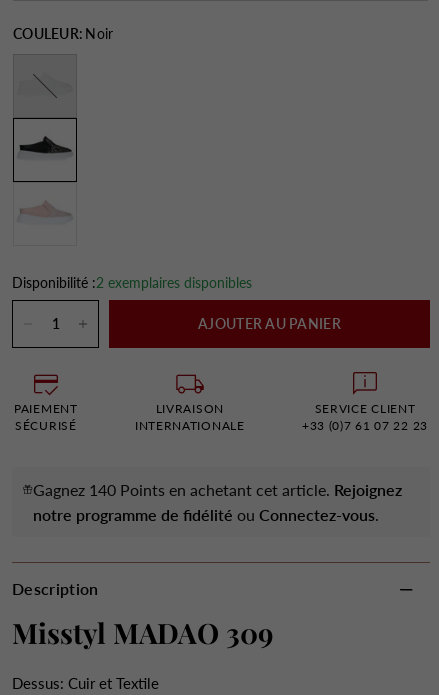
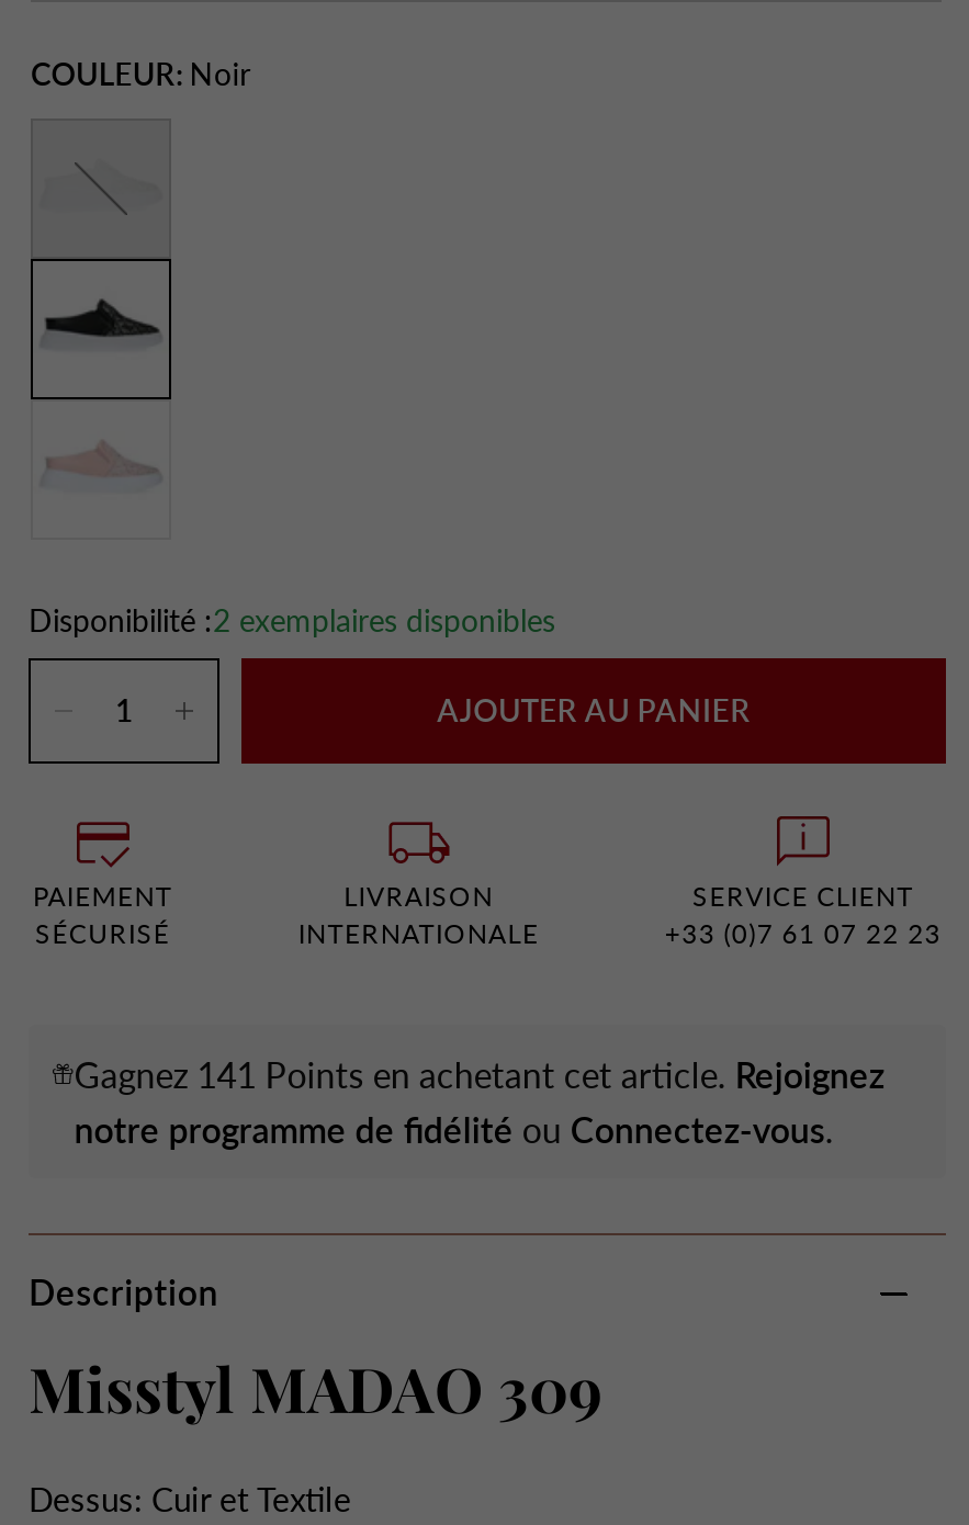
[33,480,402,499] Gagnez 140 Points en achetant cet article. Rejoignez -> [74,1053,884,1095] Gagnez 141 Points en achetant cet article. Rejoignez

